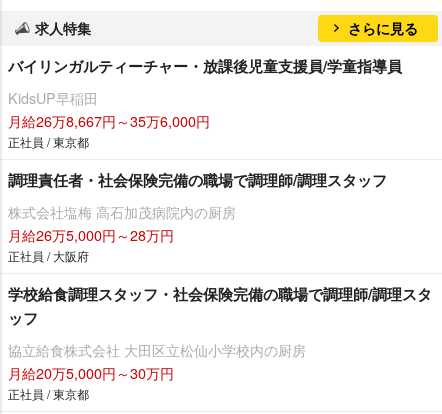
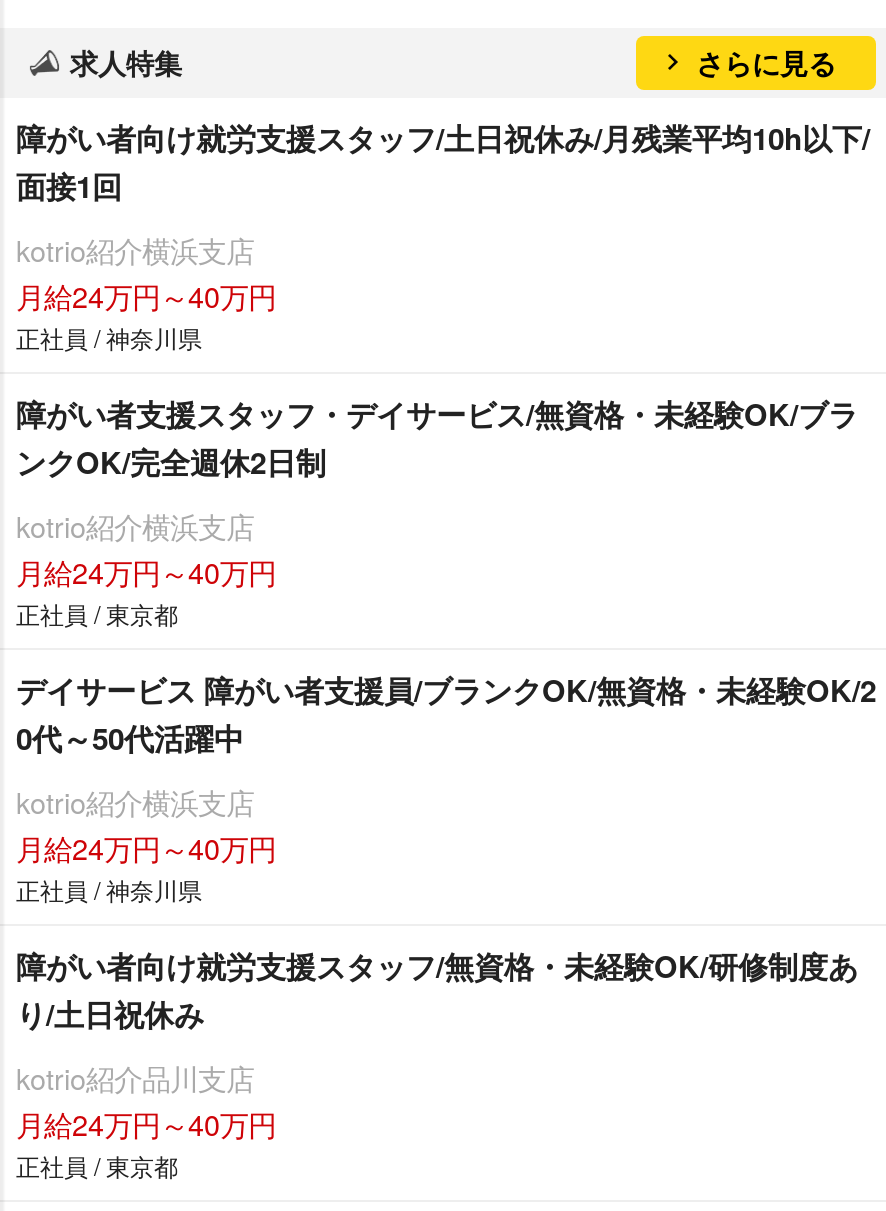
[8,55,402,131] バイリンガルティーチャー・放課後児童支援員/学童指導員 | KidsUP早稲田 | 月給26万8,667円～35万6,000円 -> [16,115,870,591] 障がい者向け就労支援スタッフ/土日祝休み/月残業平均10h以下/ | 面接1回 | kotrio紹介横浜支店 | 月給24万円～40万円 | 正社員 / 神奈川県 | 障がい者支援スタッフ・デイサービス/無資格・未経験OK/ブラ | ンクOK/完全週休2日制 | kotrio紹介横浜支店 | 月給24万円～40万円
[8,169,387,191] 調理責任者・社会保険完備の職場で調理師/調理スタッフ -> [16,667,876,759] デイサービス 障がい者支援員/ブランクOK/無資格・未経験OK/2 | 0代～50代活躍中
[8,201,236,264] 株式会社塩梅 高石加茂病院内の厨房 | 月給26万5,000円～28万円 | 正社員 / 大阪府 -> [16,779,276,905] kotrio紹介横浜支店 | 月給24万円～40万円 | 正社員 / 神奈川県
[8,283,432,329] 学校給食調理スタッフ・社会保険完備の職場で調理師/調理スタ | ッフ -> [16,943,858,1035] 障がい者向け就労支援スタッフ/無資格・未経験OK/研修制度あ | り/土日祝休み
[8,339,306,383] 協立給食株式会社 大田区立松仙小学校内の厨房 | 月給20万5,000円～30万円 -> [16,1055,276,1143] kotrio紹介品川支店 | 月給24万円～40万円

